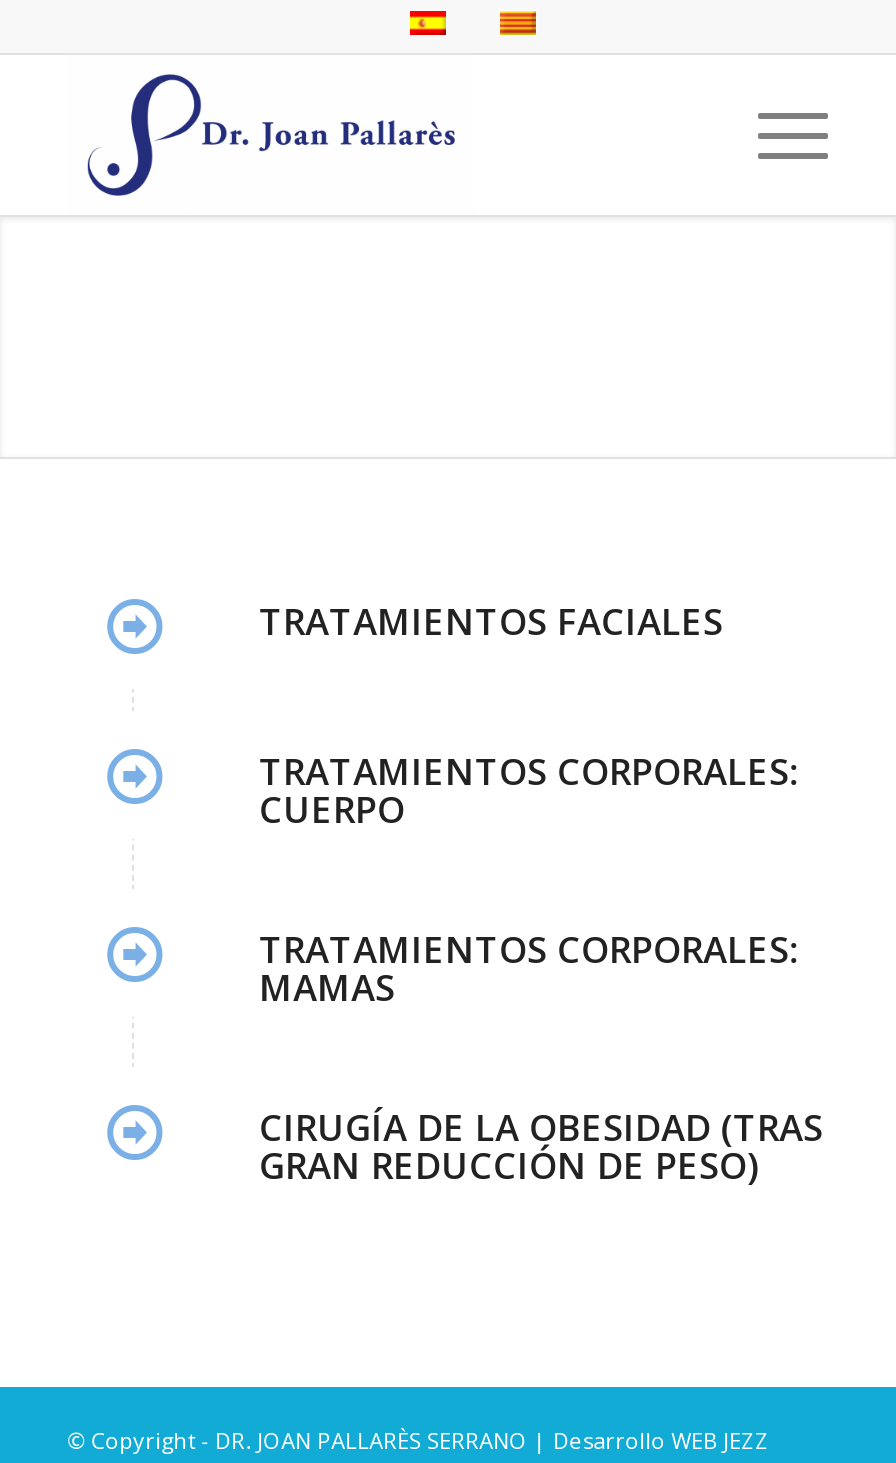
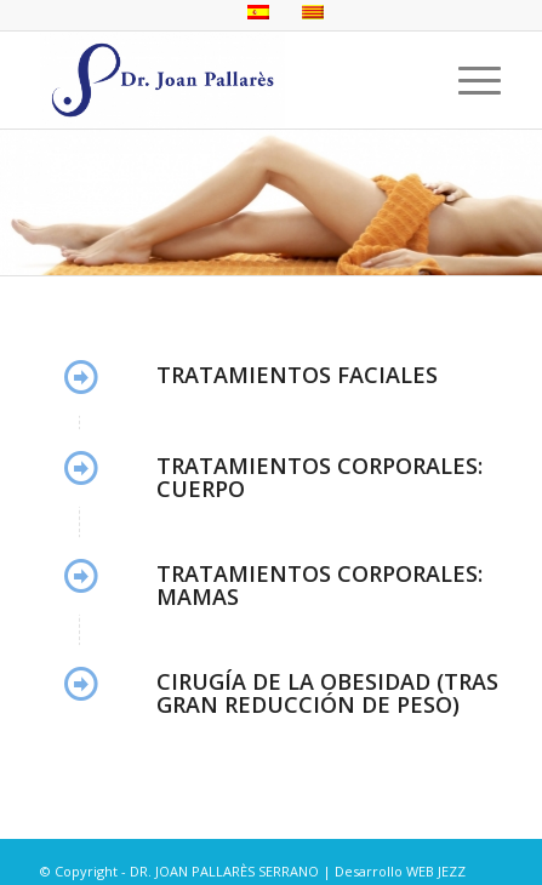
none -> [11,137,538,276] [image]

